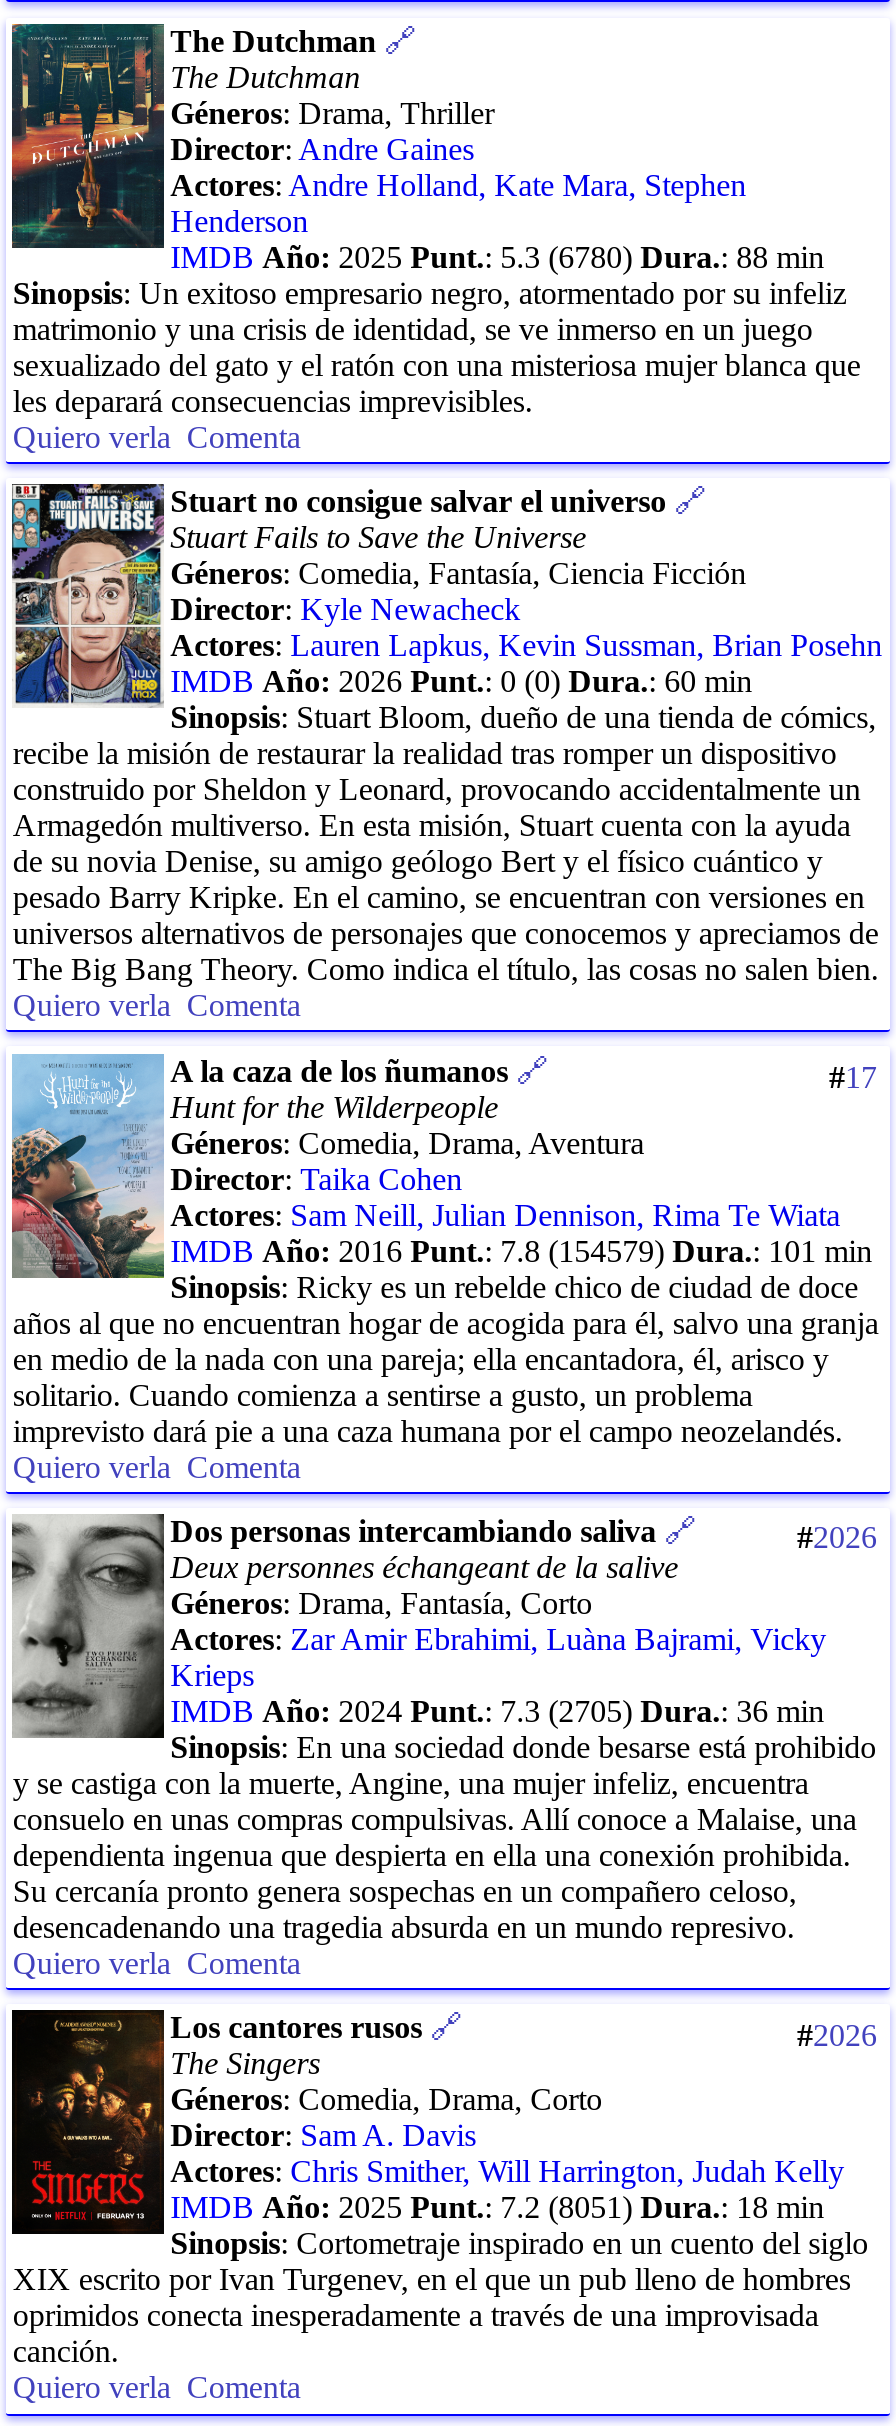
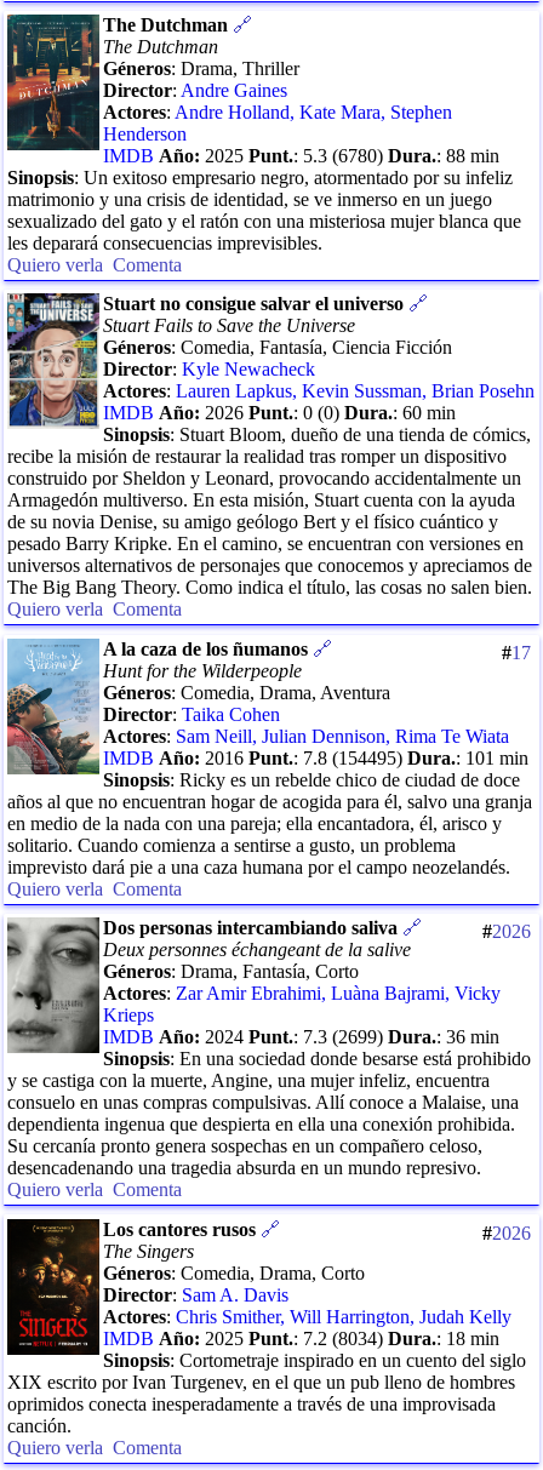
[170,1233,872,1267] IMDB Año: 2016 Punt.: 7.8 (154579) Dura.: 101 min -> [103,747,529,768] IMDB Año: 2016 Punt.: 7.8 (154495) Dura.: 101 min
[170,1694,824,1728] IMDB Año: 2024 Punt.: 7.3 (2705) Dura.: 36 min -> [103,1027,500,1047] IMDB Año: 2024 Punt.: 7.3 (2699) Dura.: 36 min
[170,2191,824,2225] IMDB Año: 2025 Punt.: 7.2 (8051) Dura.: 18 min -> [103,1328,499,1348] IMDB Año: 2025 Punt.: 7.2 (8034) Dura.: 18 min

